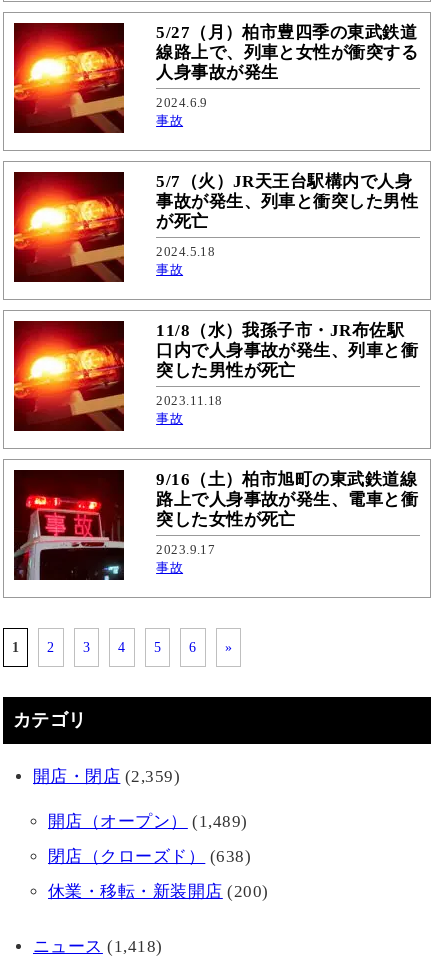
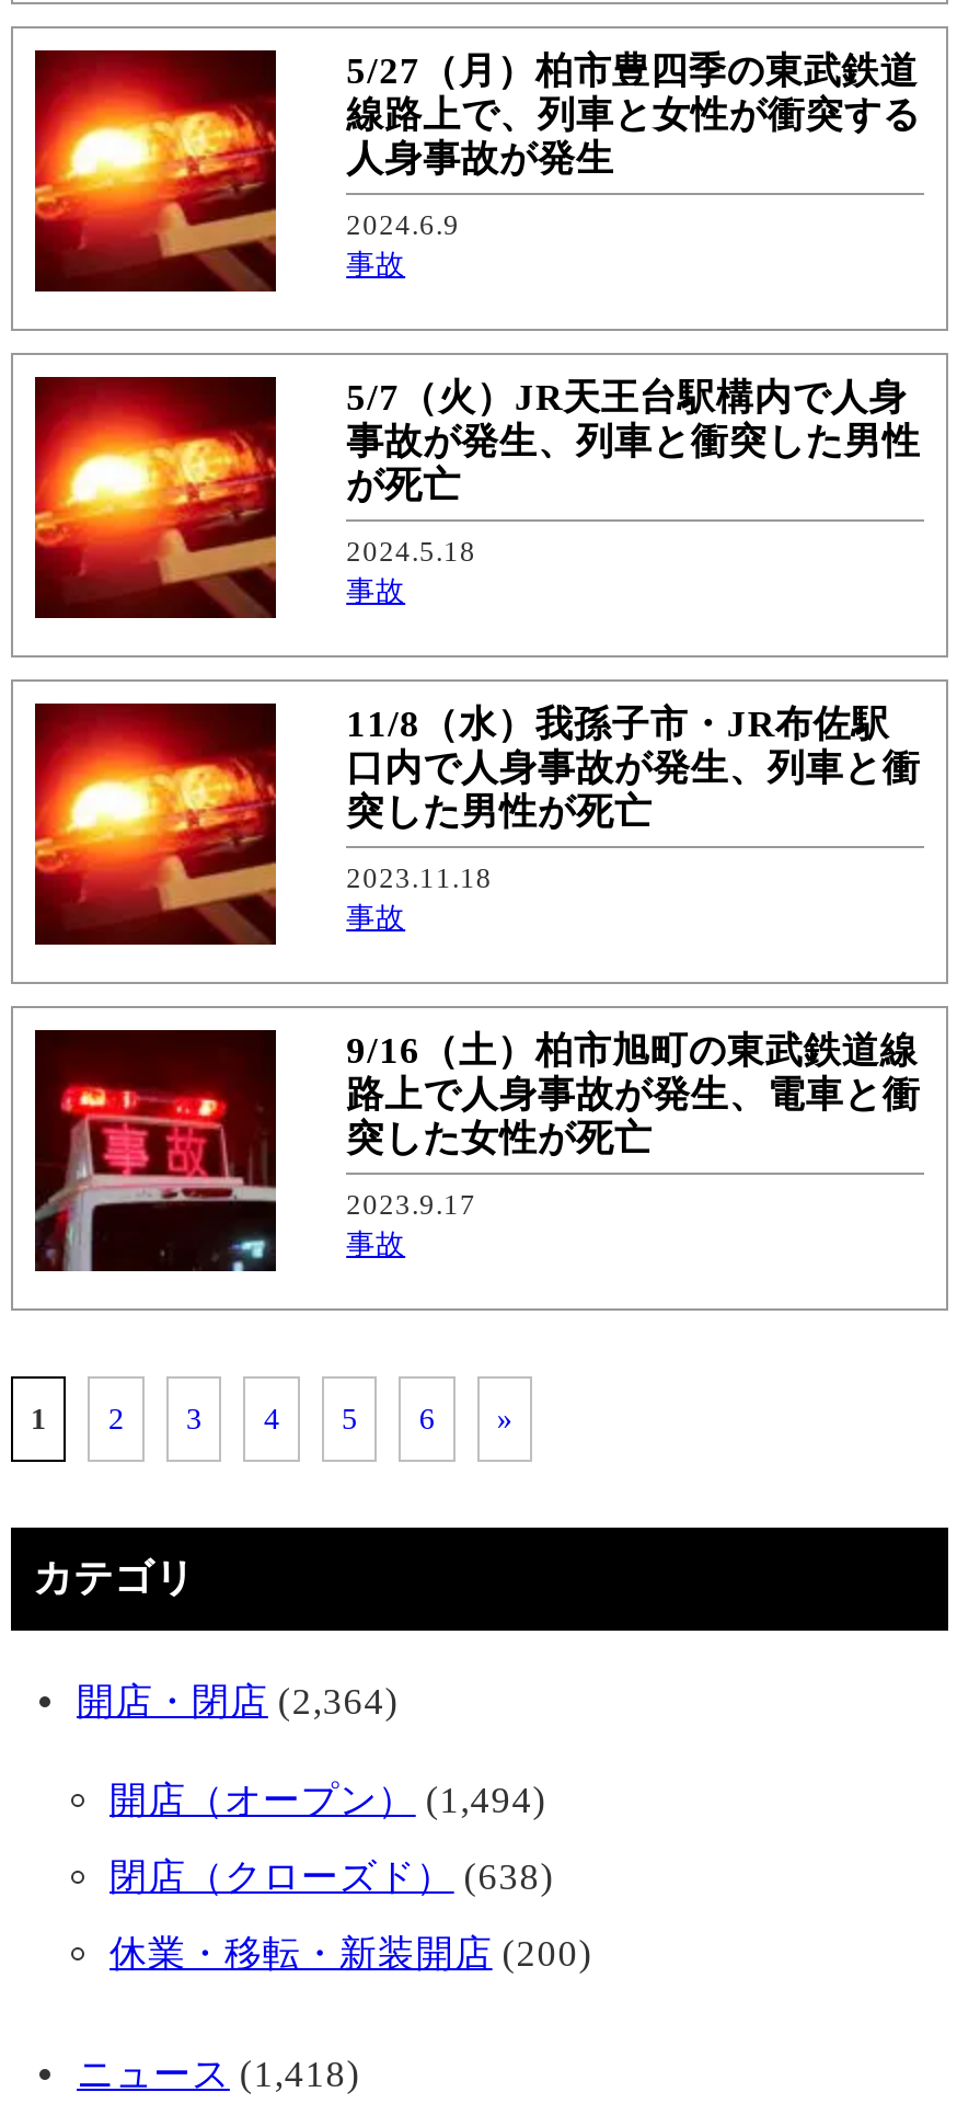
[33,767,180,786] 開店・閉店(2,359) -> [77,1681,399,1723] 開店・閉店(2,364)
[48,812,248,831] 開店（オープン）(1,489) -> [109,1780,547,1822] 開店（オープン）(1,494)

